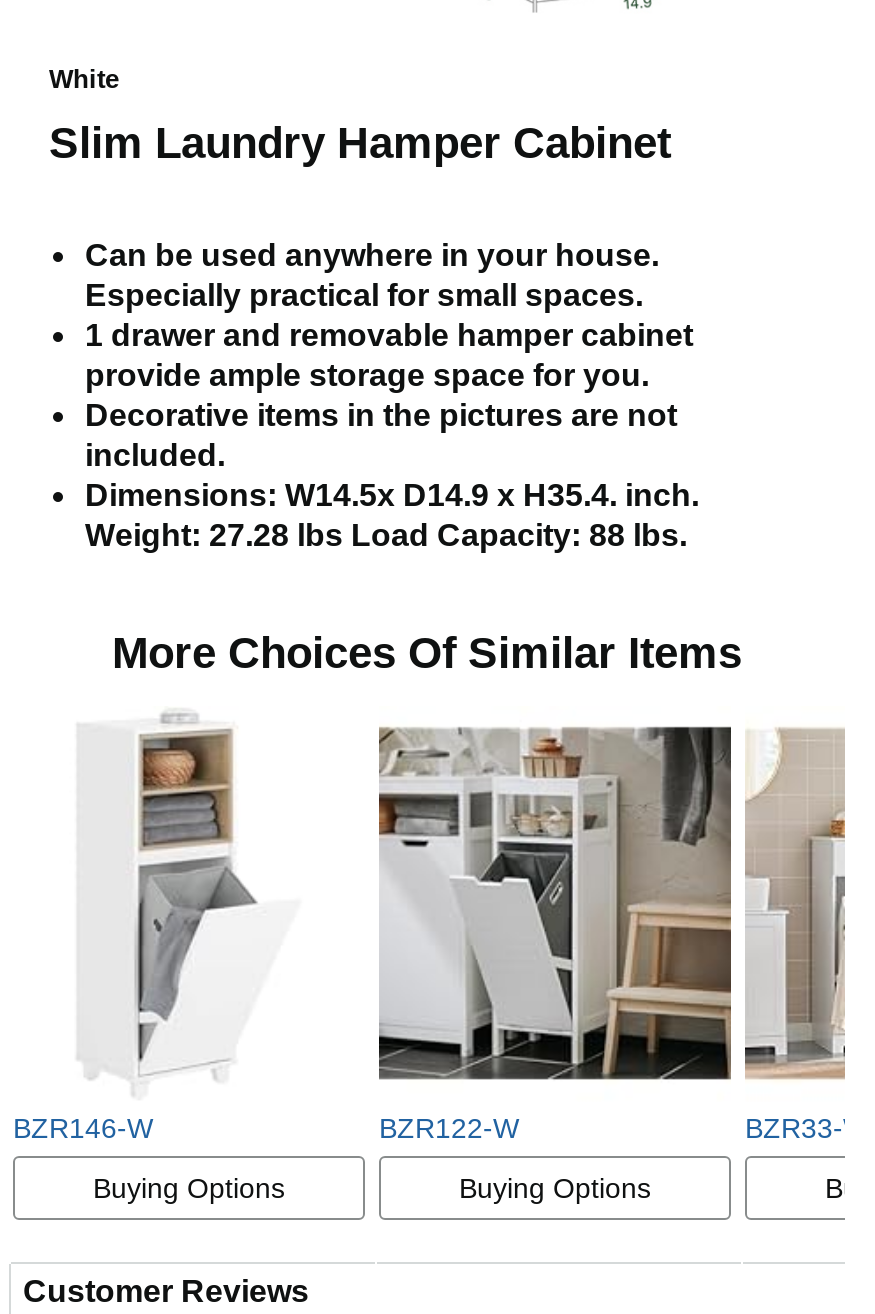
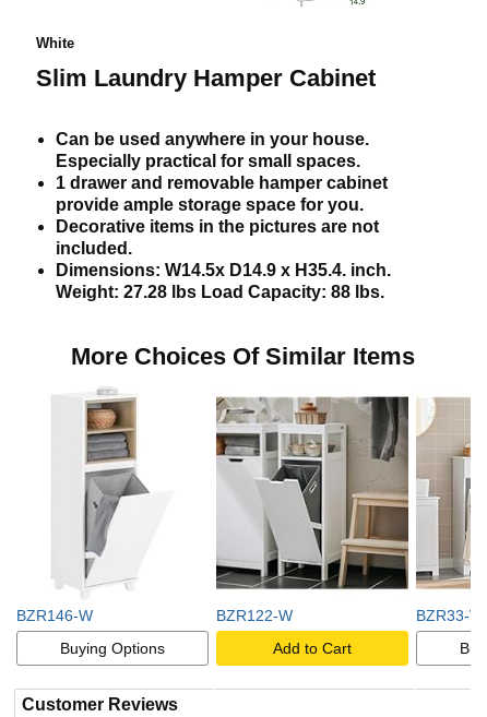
[459,1172,651,1204] Buying Options -> [273,640,352,657] Add to Cart

